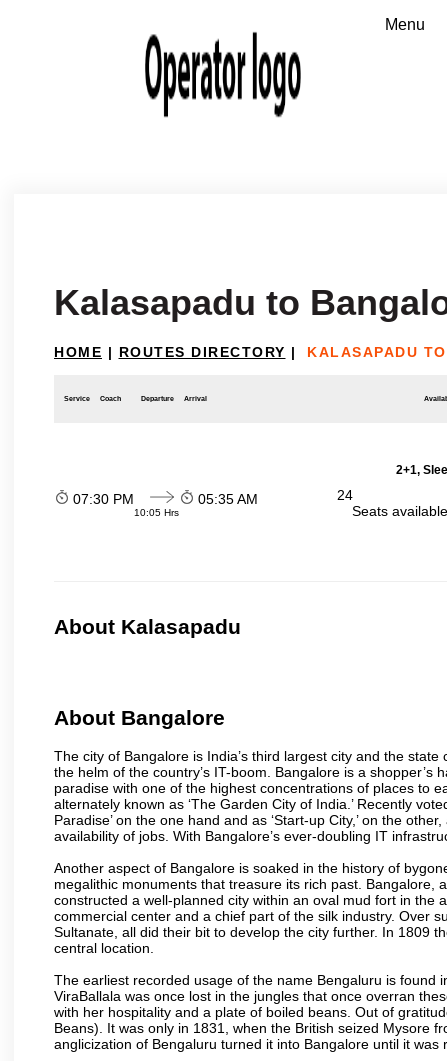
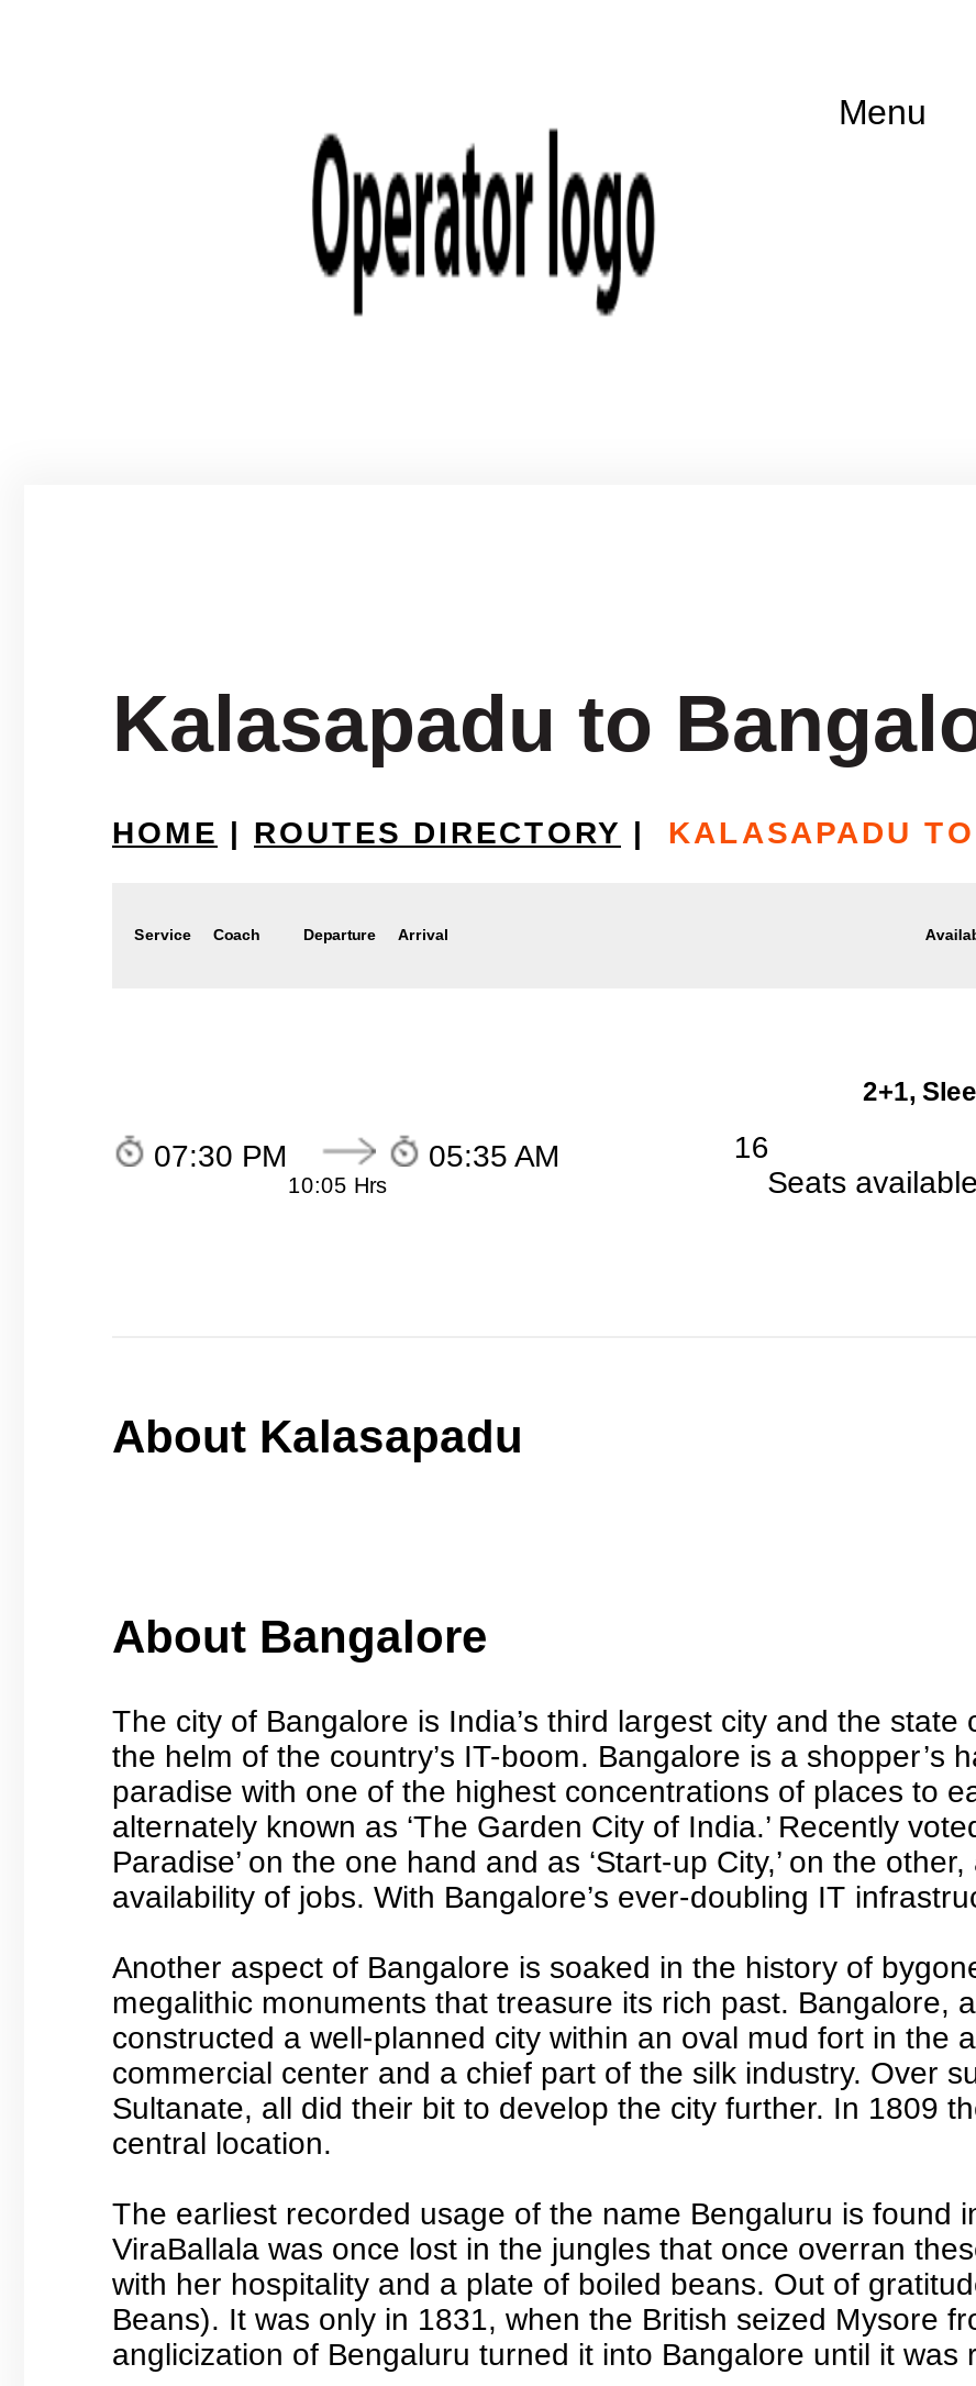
[337,487,353,503] 24 -> [734,1129,769,1164] 16

